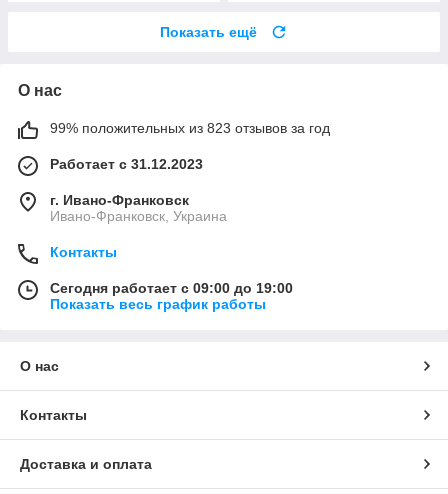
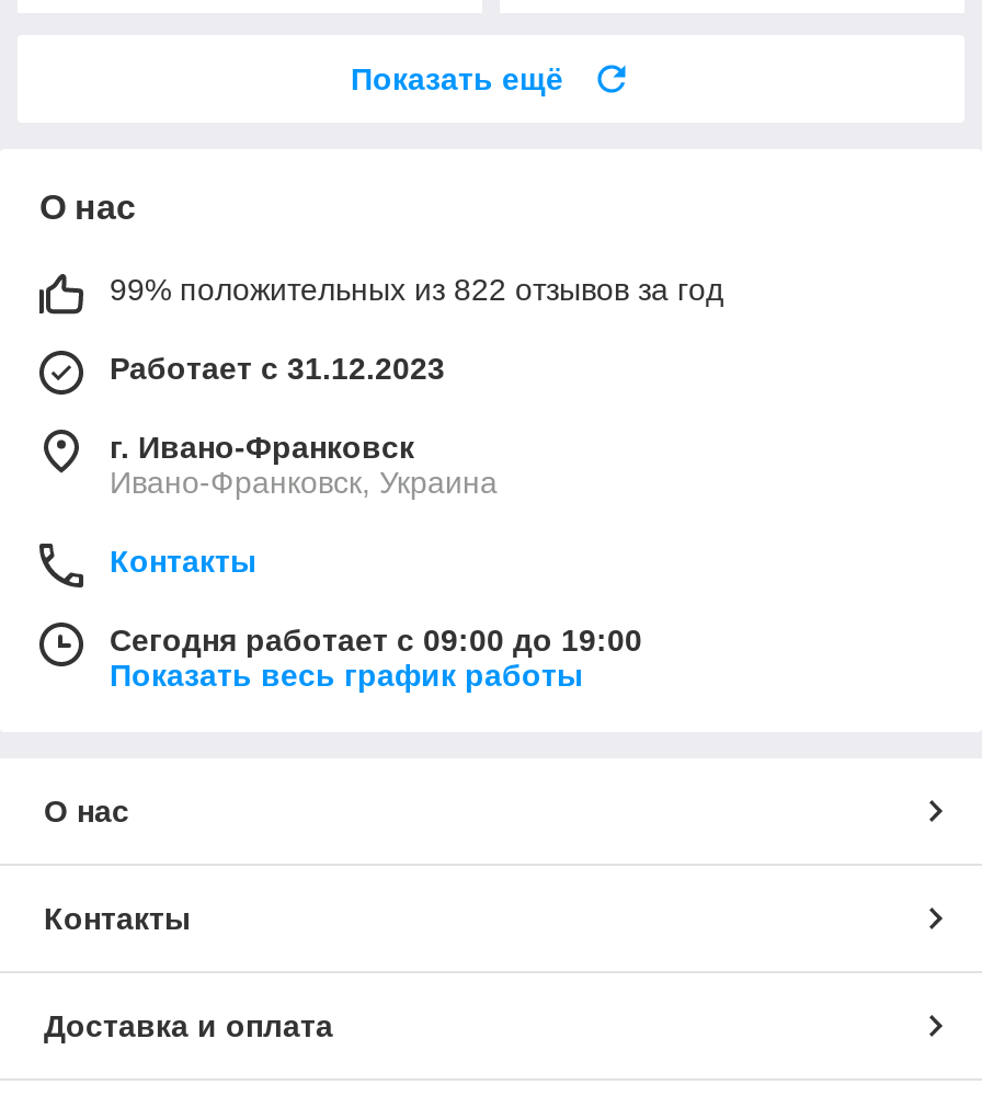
[50,120,330,136] 99% положительных из 823 отзывов за год -> [110,273,723,308] 99% положительных из 822 отзывов за год

